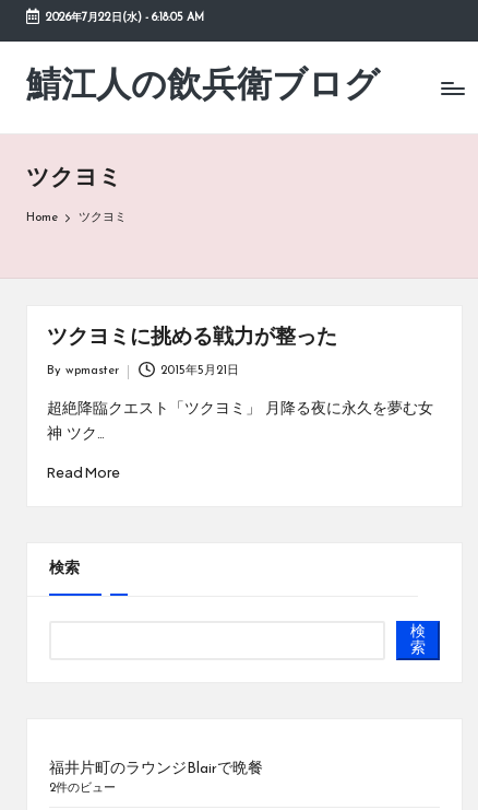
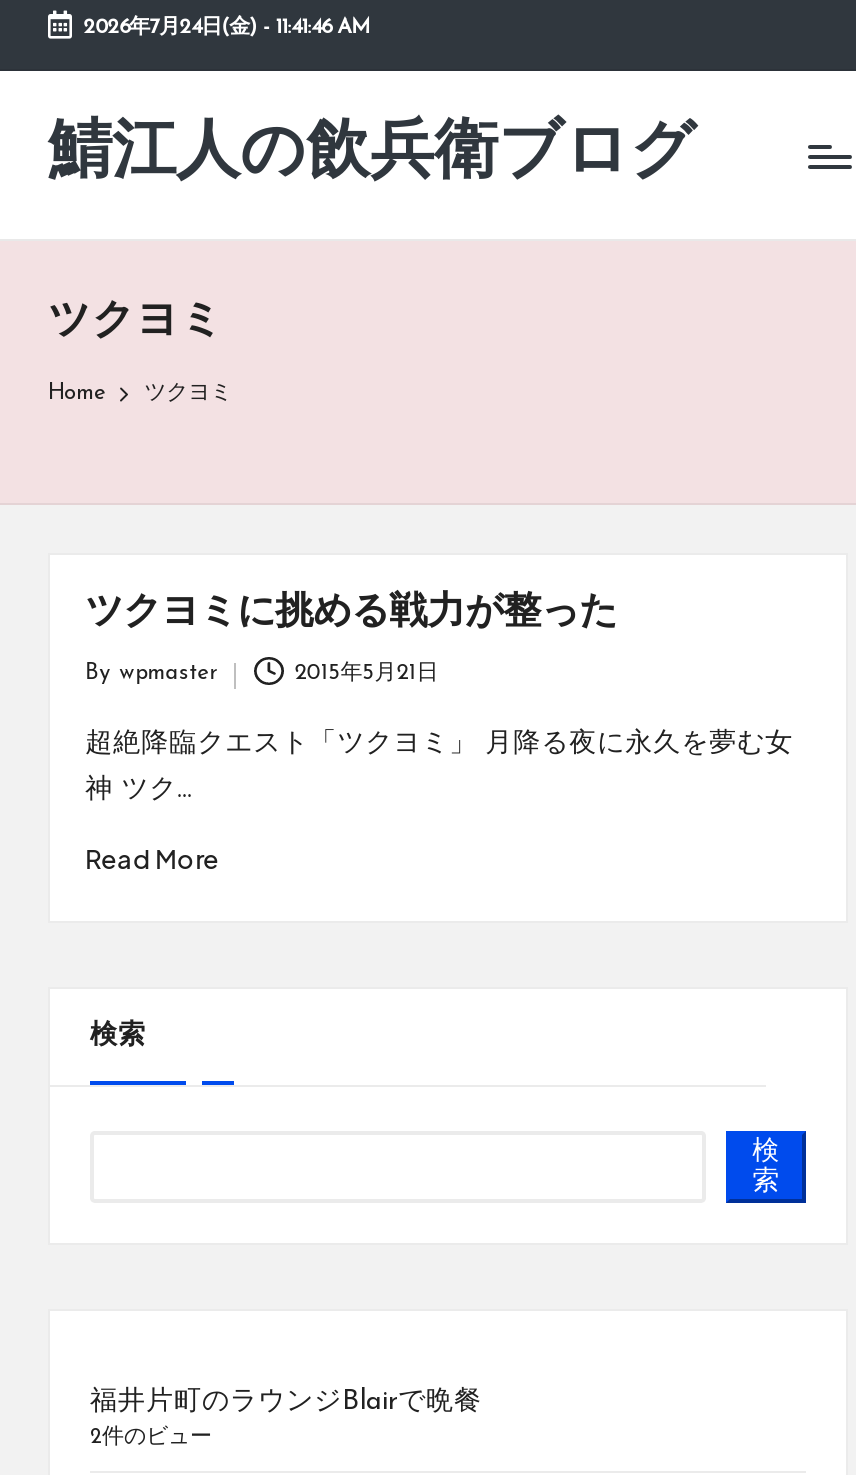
[45,12,204,24] 2026年7月22日(水) - 6:18:05 AM -> [83,17,369,39] 2026年7月24日(金) - 11:41:46 AM

